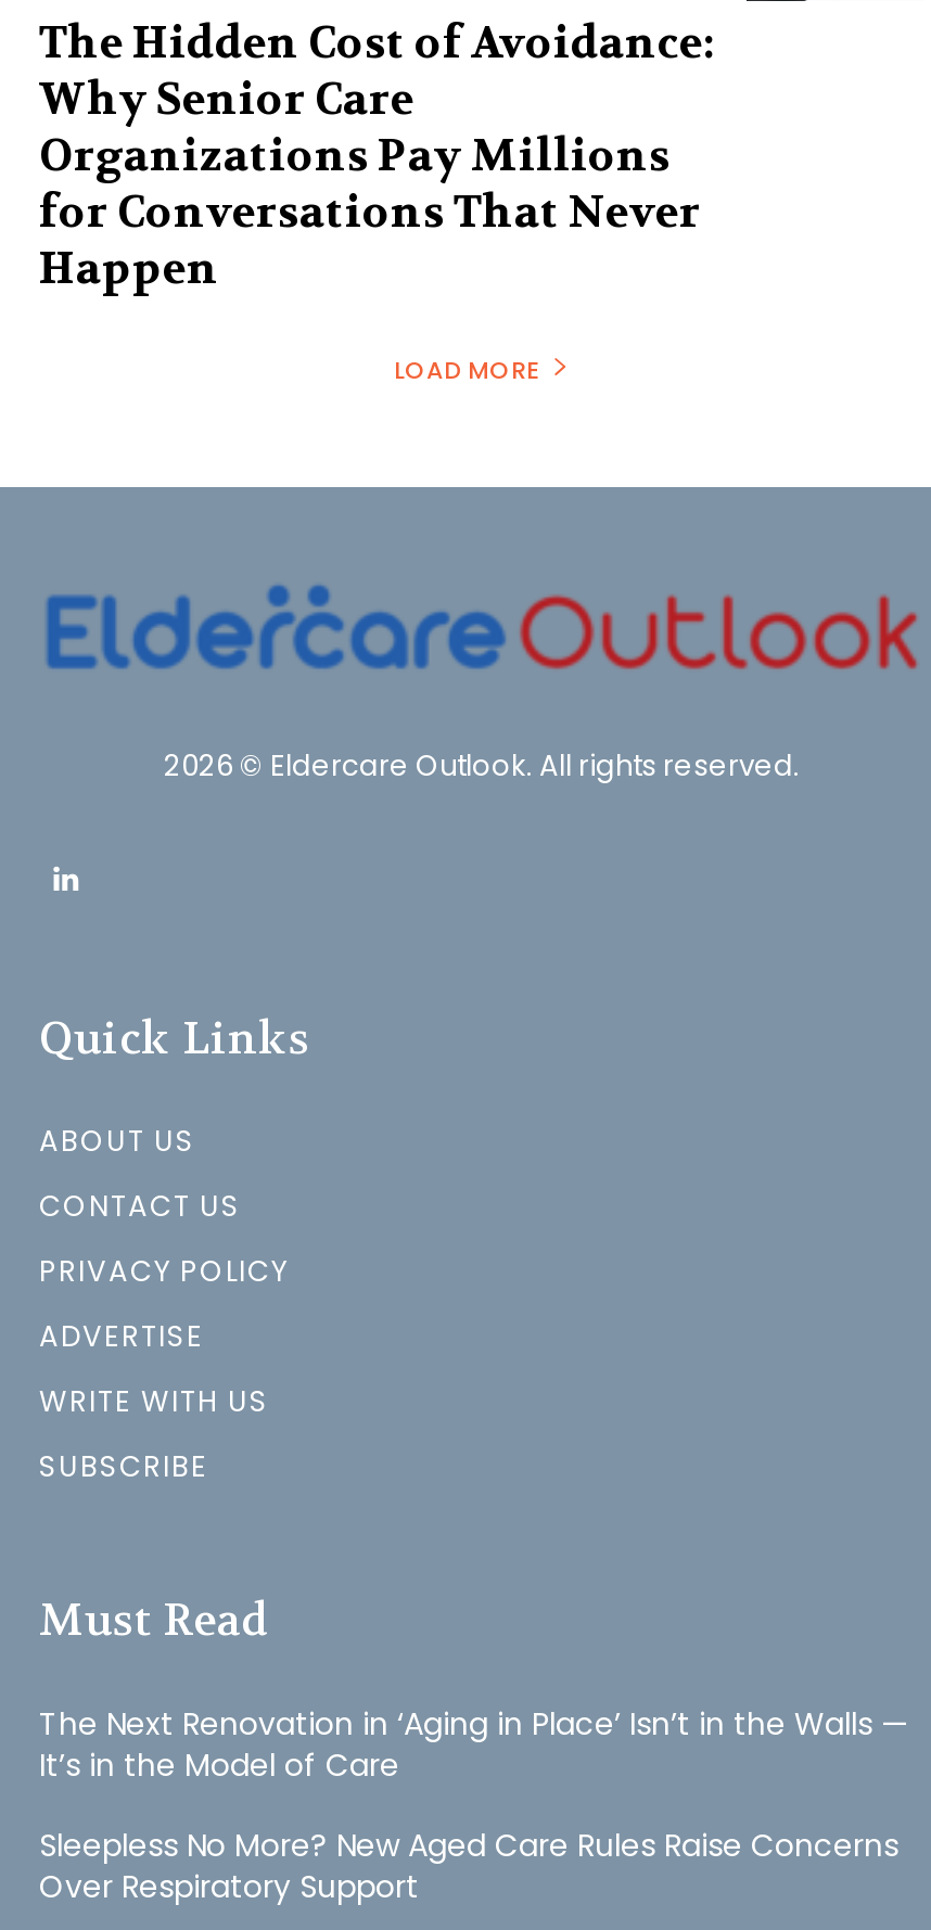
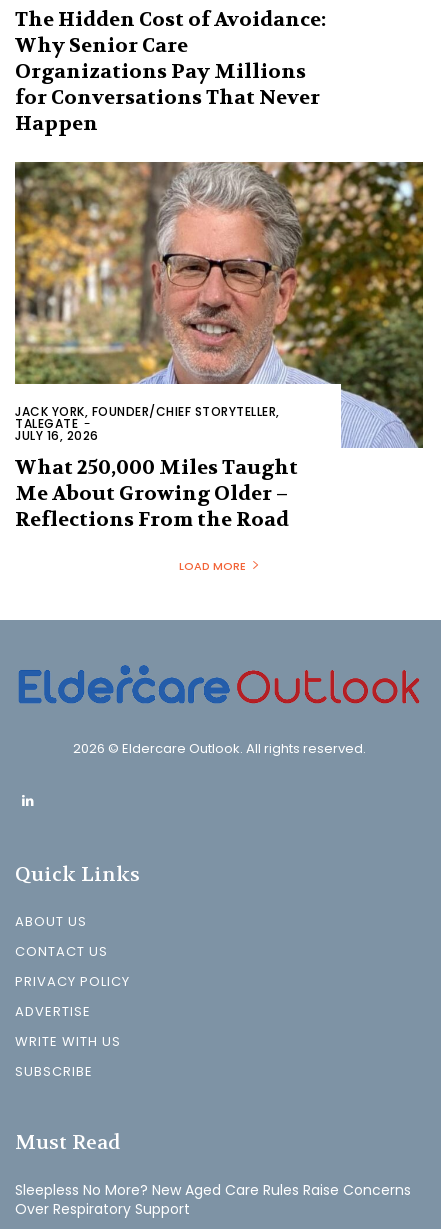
none -> [14,161,424,532] [image] | JACK YORK, FOUNDER/CHIEF STORYTELLER, | TALEGATE - | JULY 16, 2026 | What 250,000 Miles Taught | Me About Growing Older – | Reflections From the Road
moved [39,352,800,1647] -> [15,558,365,1155]: LOAD MORE | 2026 © Eldercare Outlook. All rights reserved. | Quick Links | ... | SUBSCRIBE | Must Read
[39,1702,907,1786] The Next Renovation in ‘Aging in Place’ Isn’t in the Walls — | It’s in the Model of Care -> none

